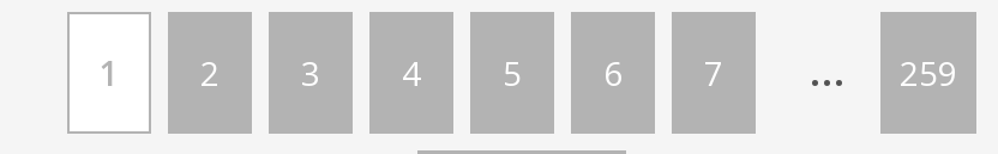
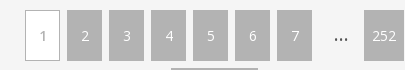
[900,51,957,97] 259 -> [372,26,396,45] 252

